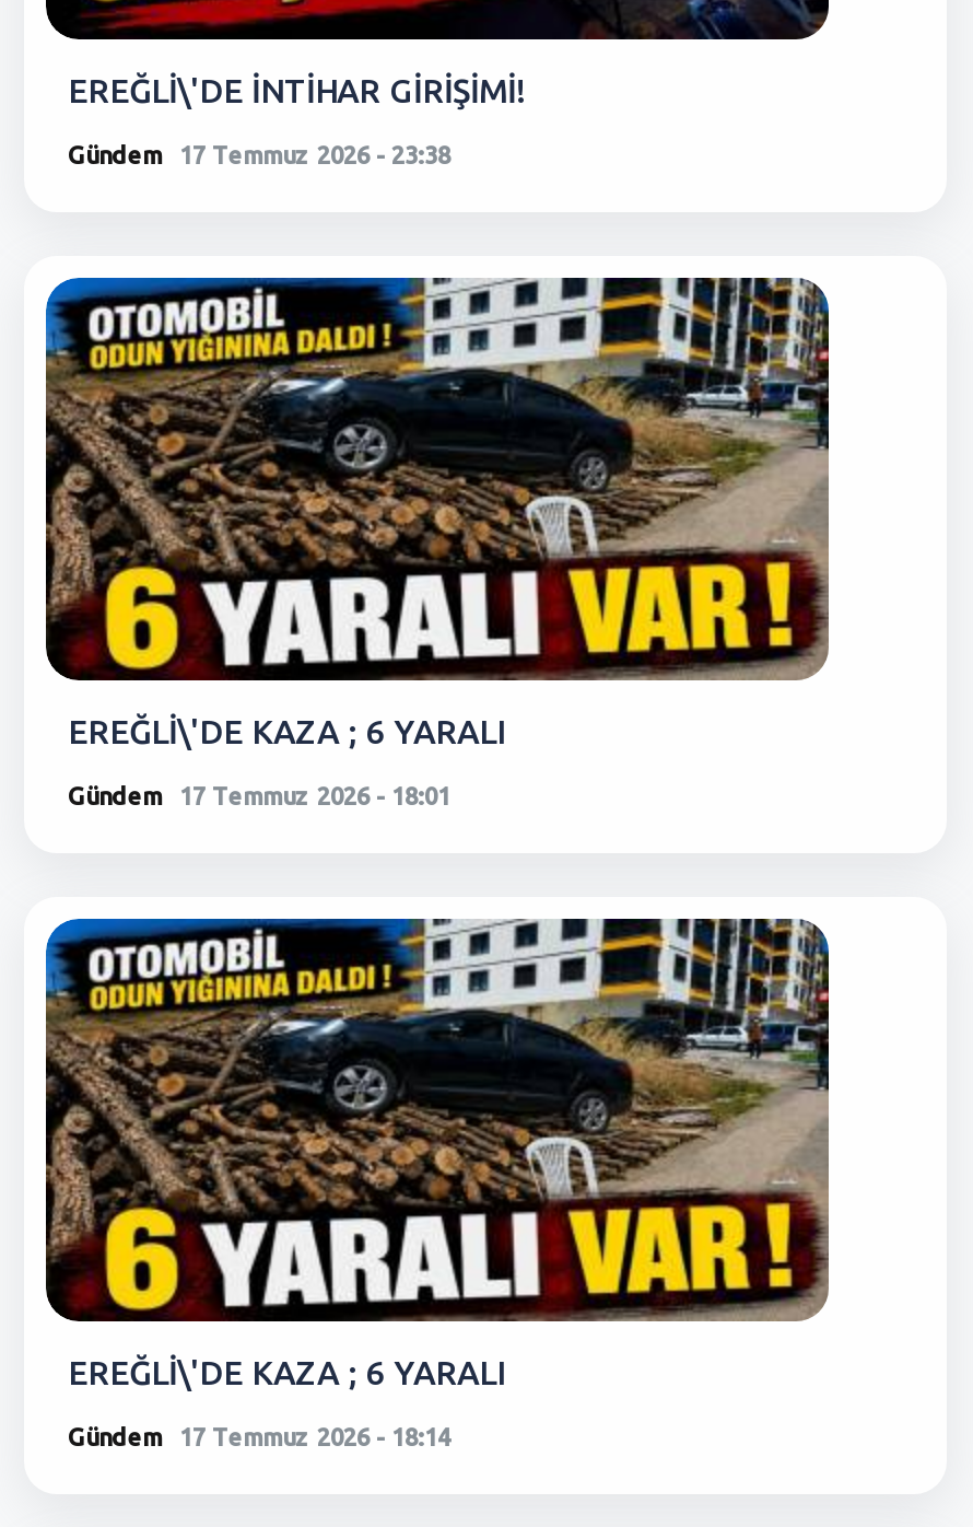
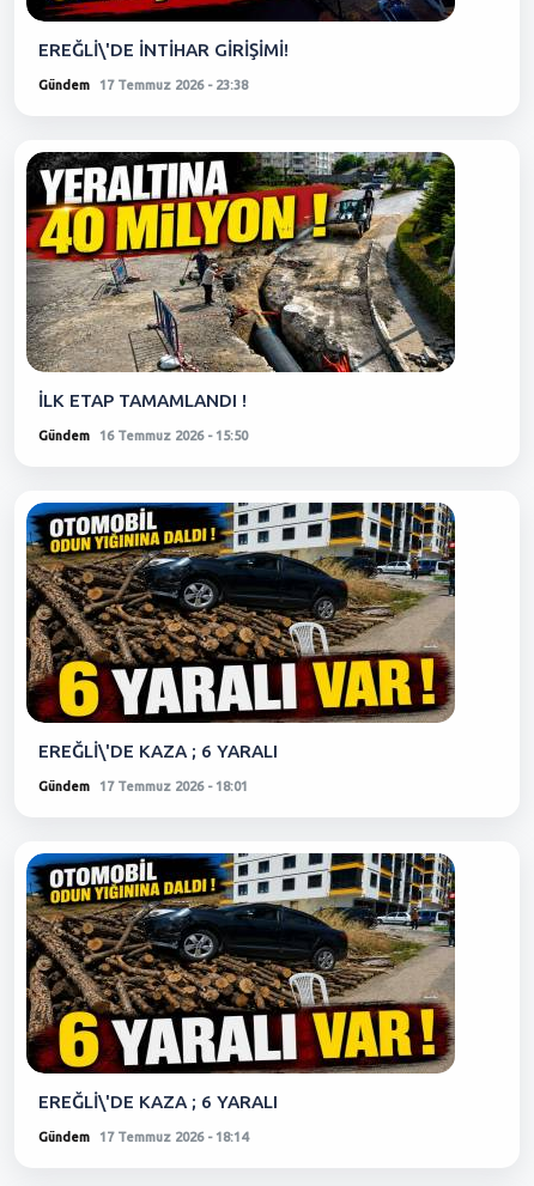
none -> [25,151,455,443] [image] | İLK ETAP TAMAMLANDI ! | Gündem | 16 Temmuz 2026 - 15:50

